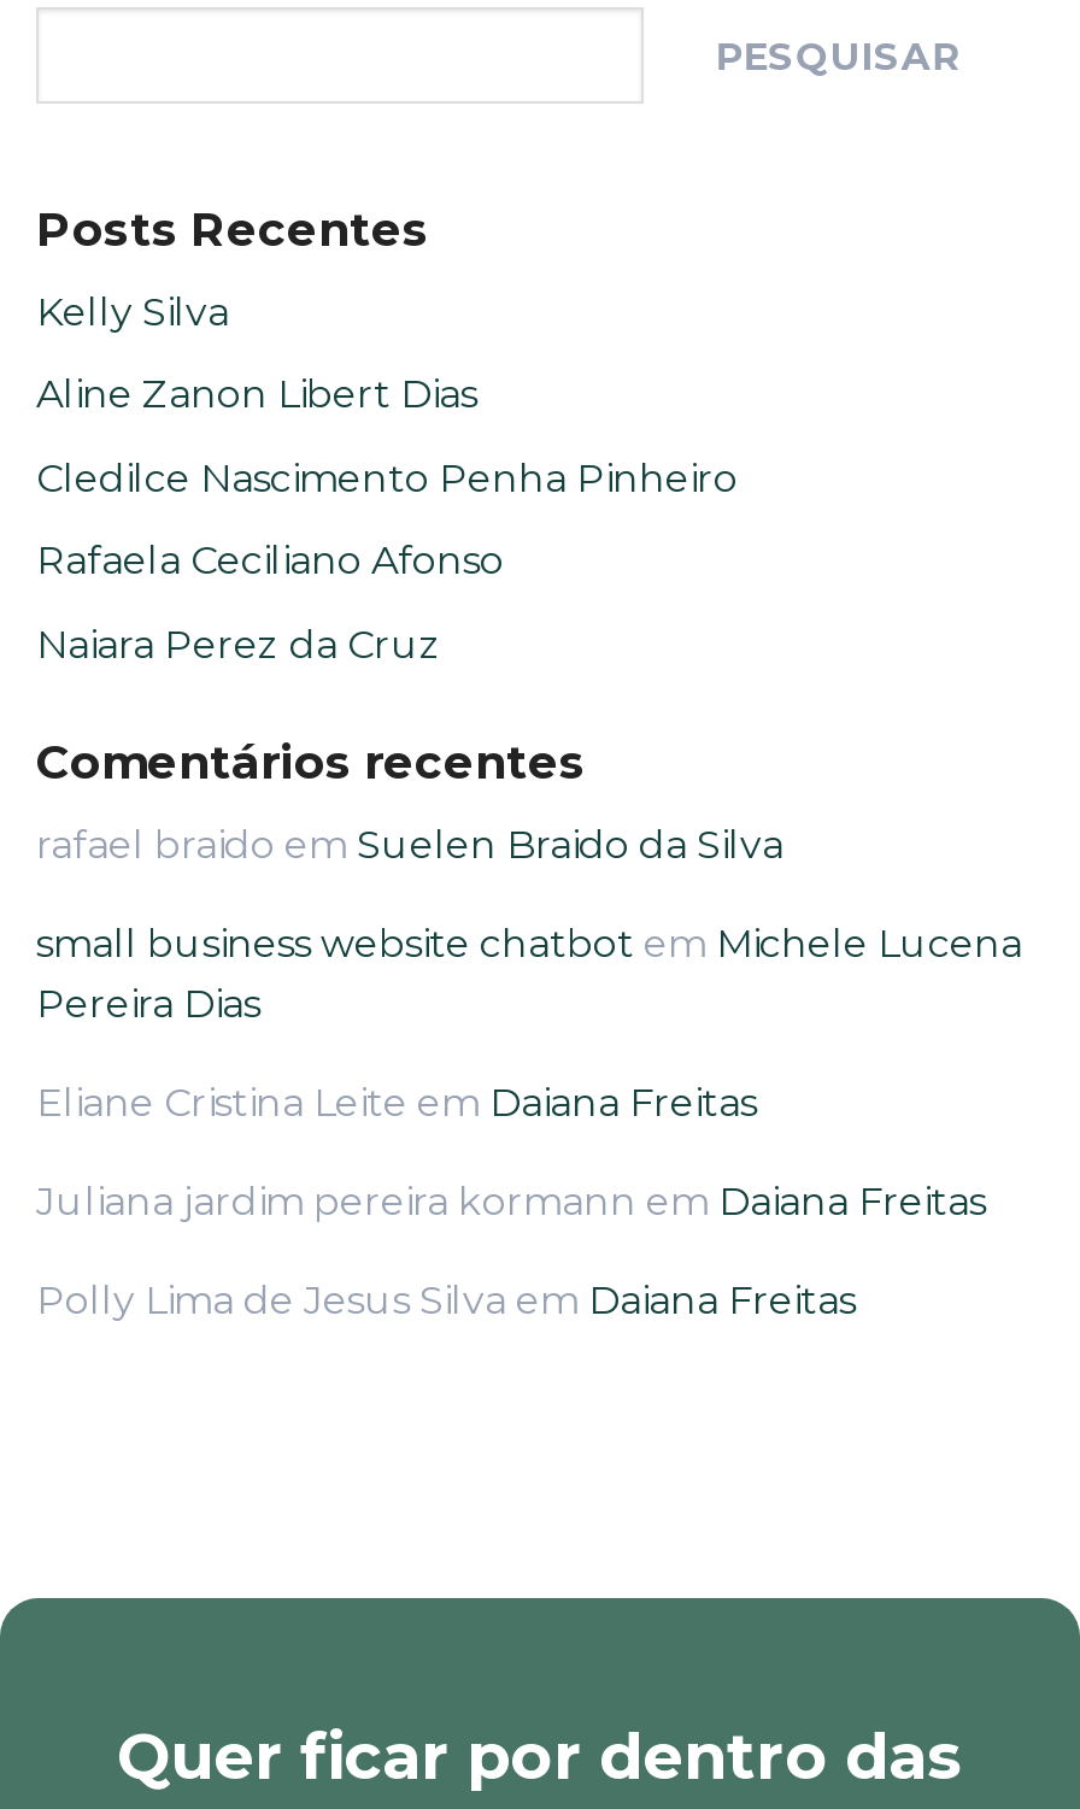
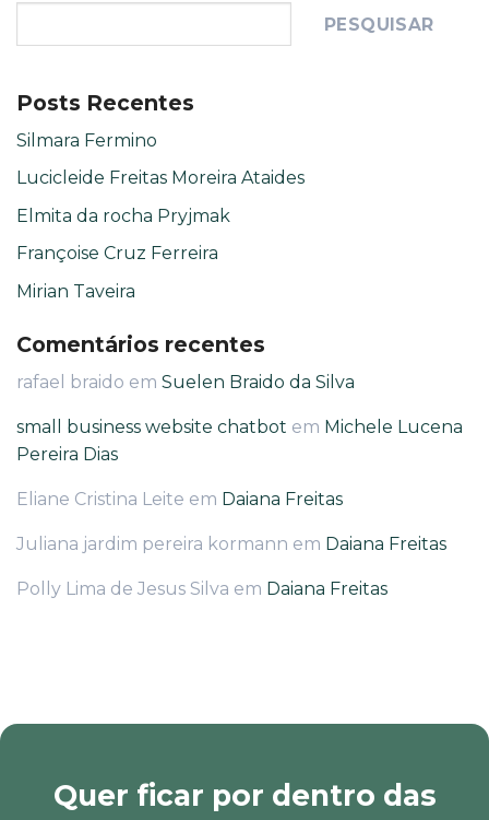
[36,288,229,334] Kelly Silva -> [16,130,157,150] Silmara Fermino
[36,372,477,417] Aline Zanon Libert Dias -> [16,167,305,188] Lucicleide Freitas Moreira Ataides
[36,455,738,501] Cledilce Nascimento Penha Pinheiro -> [16,205,230,226] Elmita da rocha Pryjmak
[36,538,504,584] Rafaela Ceciliano Afonso -> [16,243,218,264] Françoise Cruz Ferreira
[36,622,441,668] Naiara Perez da Cruz -> [16,281,135,302] Mirian Taveira

